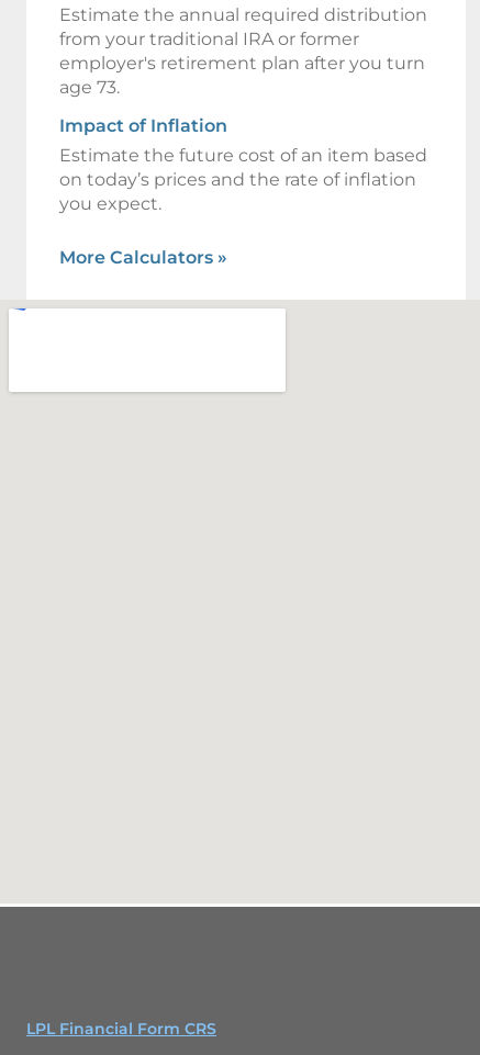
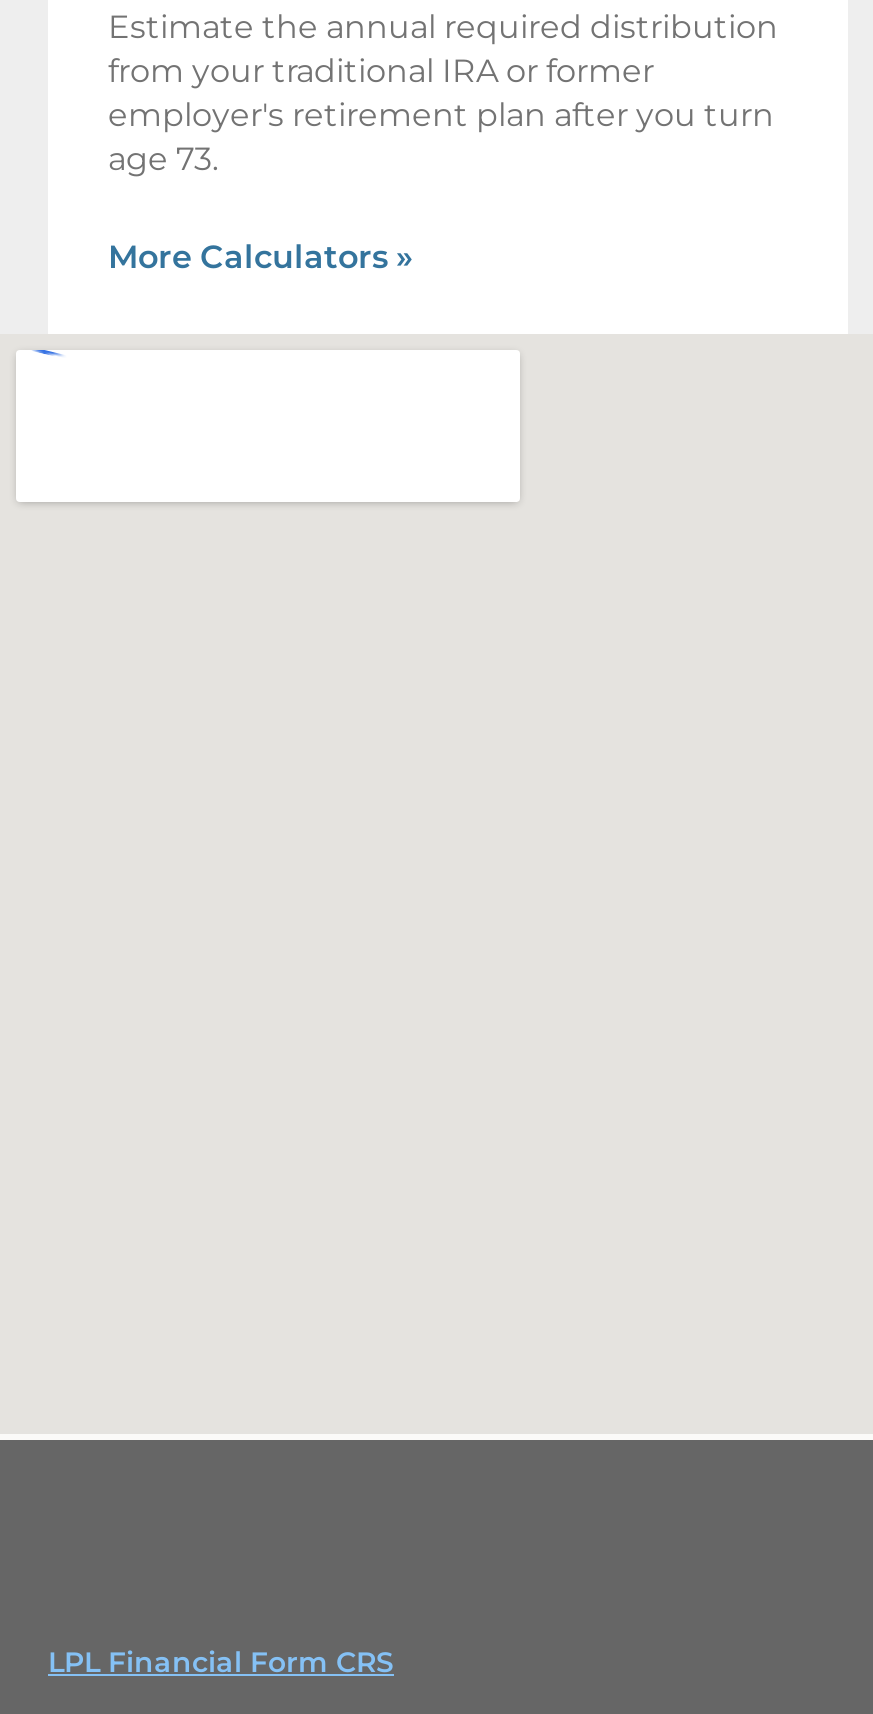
[59,115,427,214] Impact of Inflation | Estimate the future cost of an item based | on today’s prices and the rate of inflation | you expect. -> none

